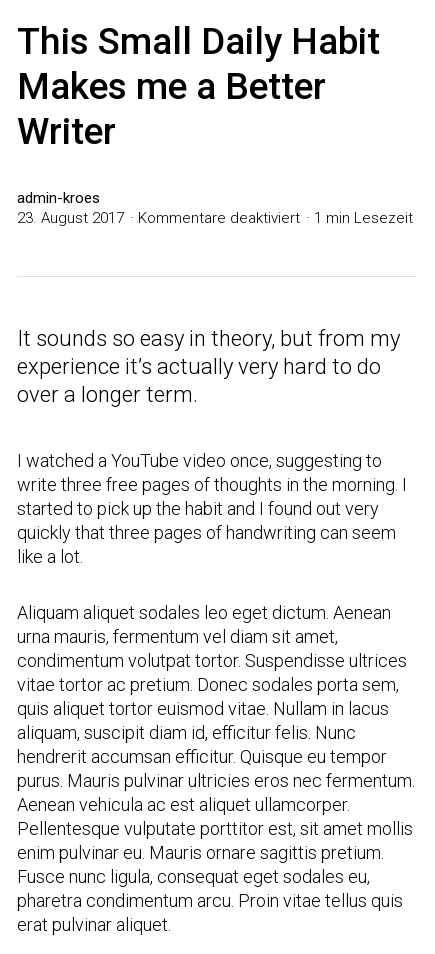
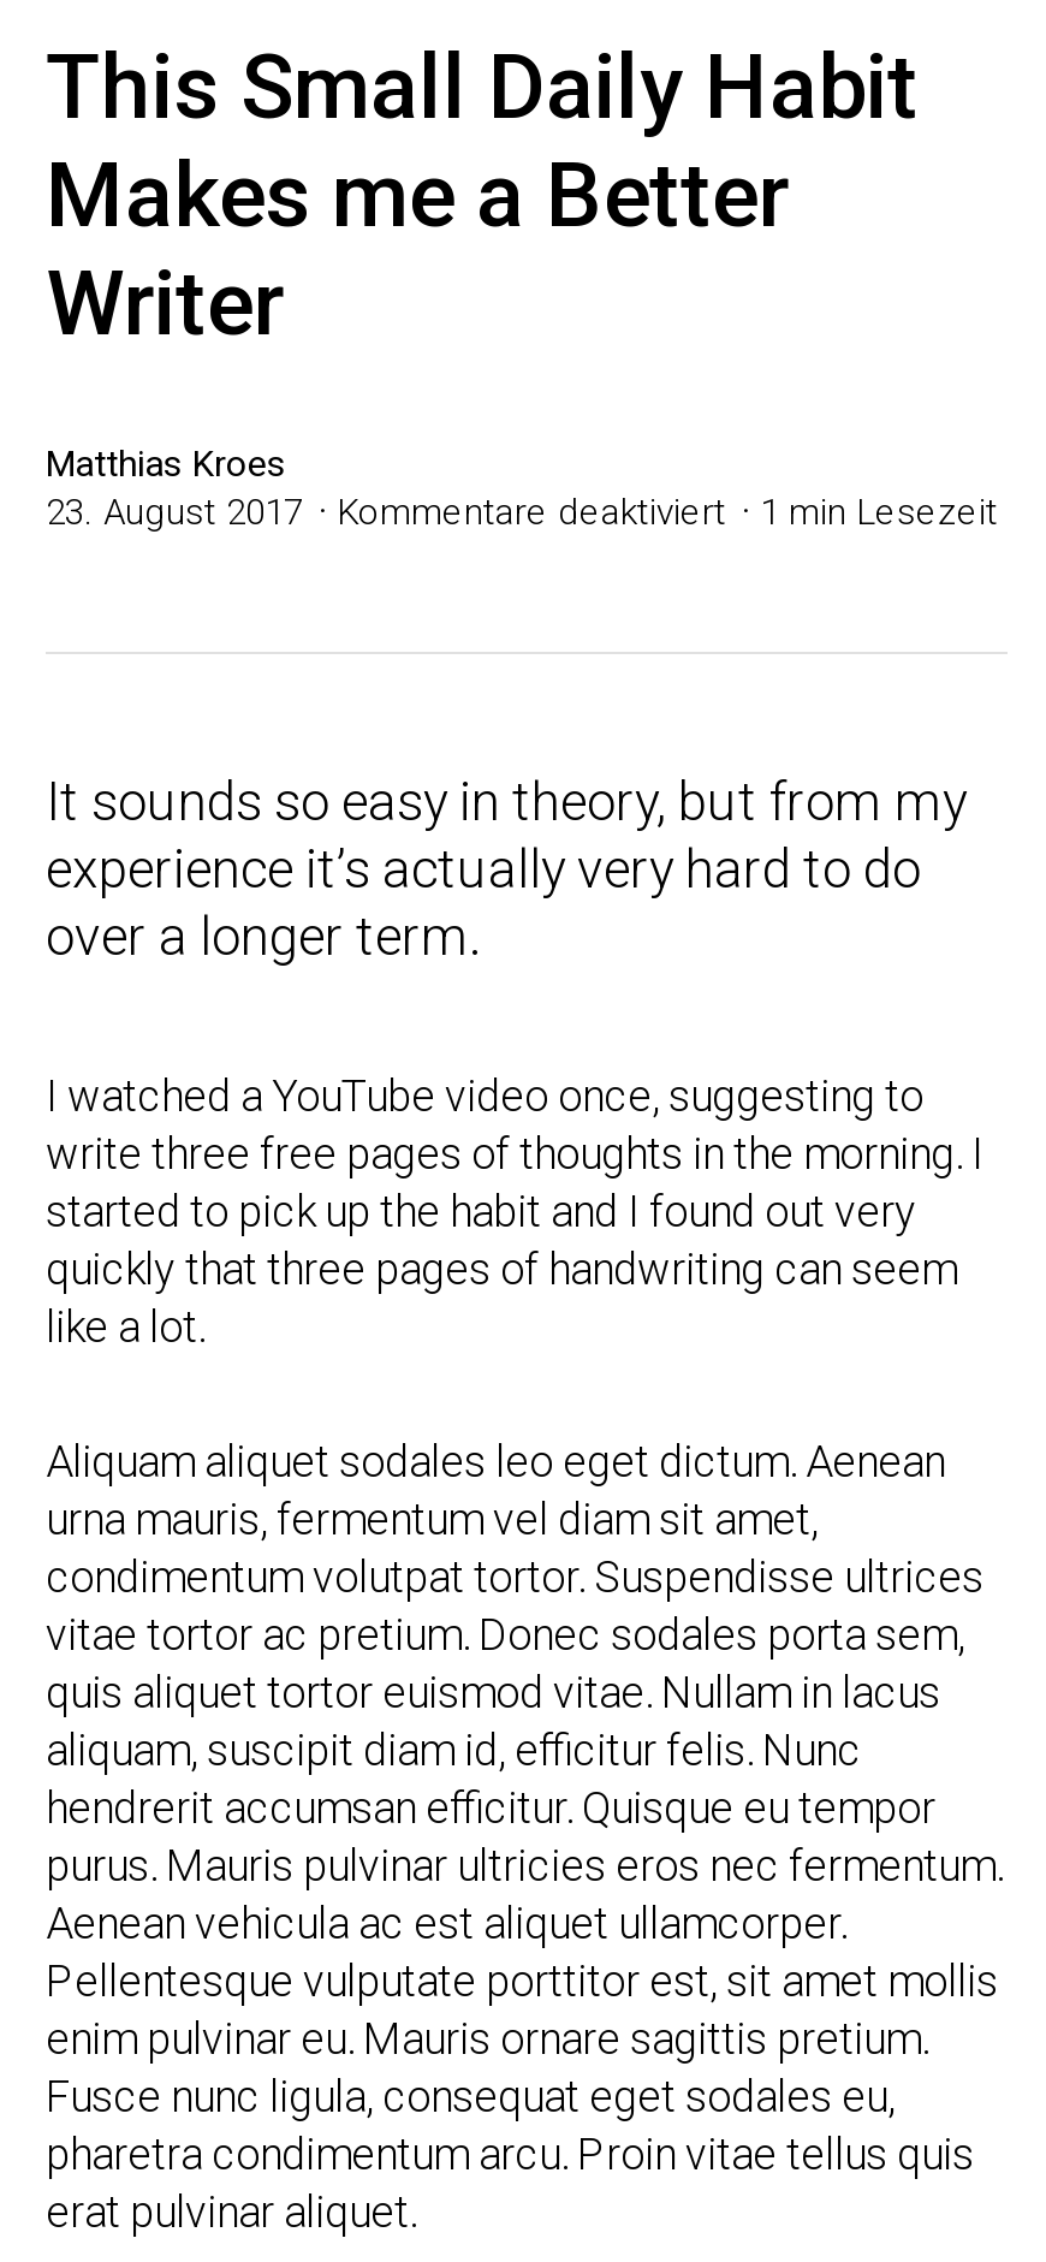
[17,189,100,207] admin-kroes -> [46,443,286,486] Matthias Kroes

